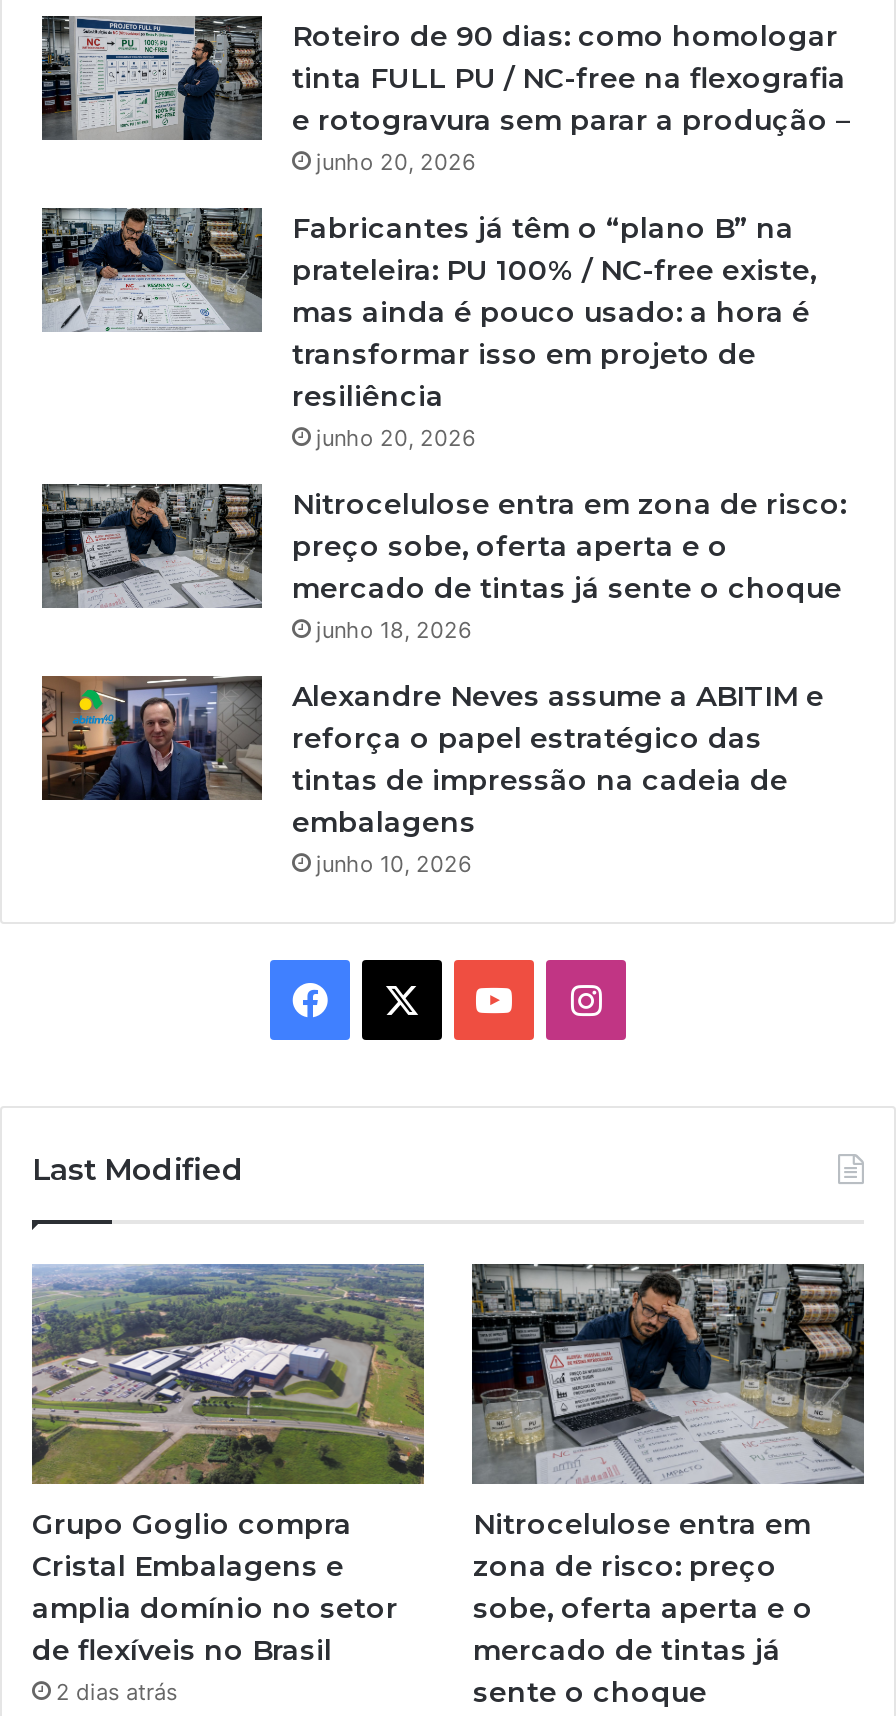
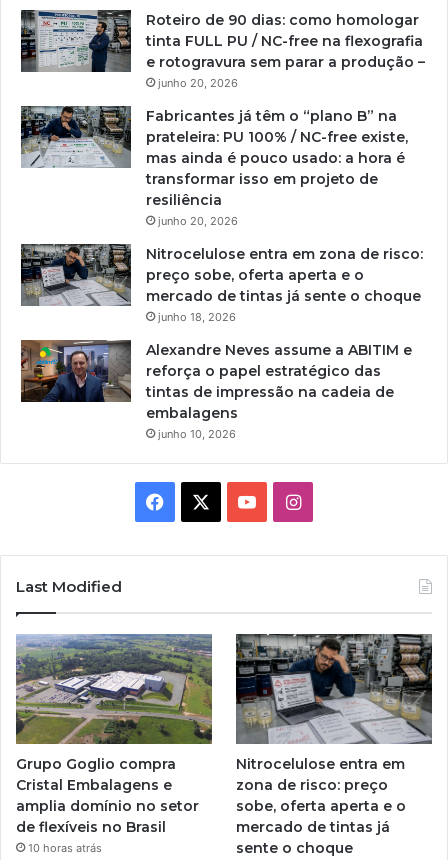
[56,1678,178,1706] 2 dias atrás -> [28,841,102,855] 10 horas atrás

